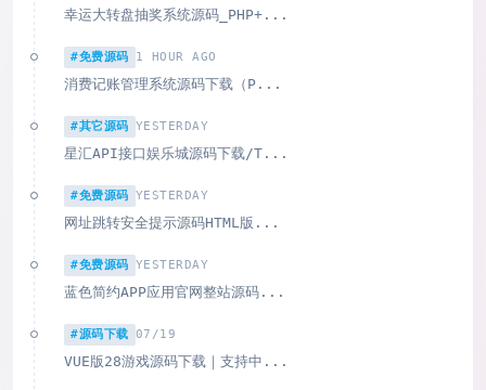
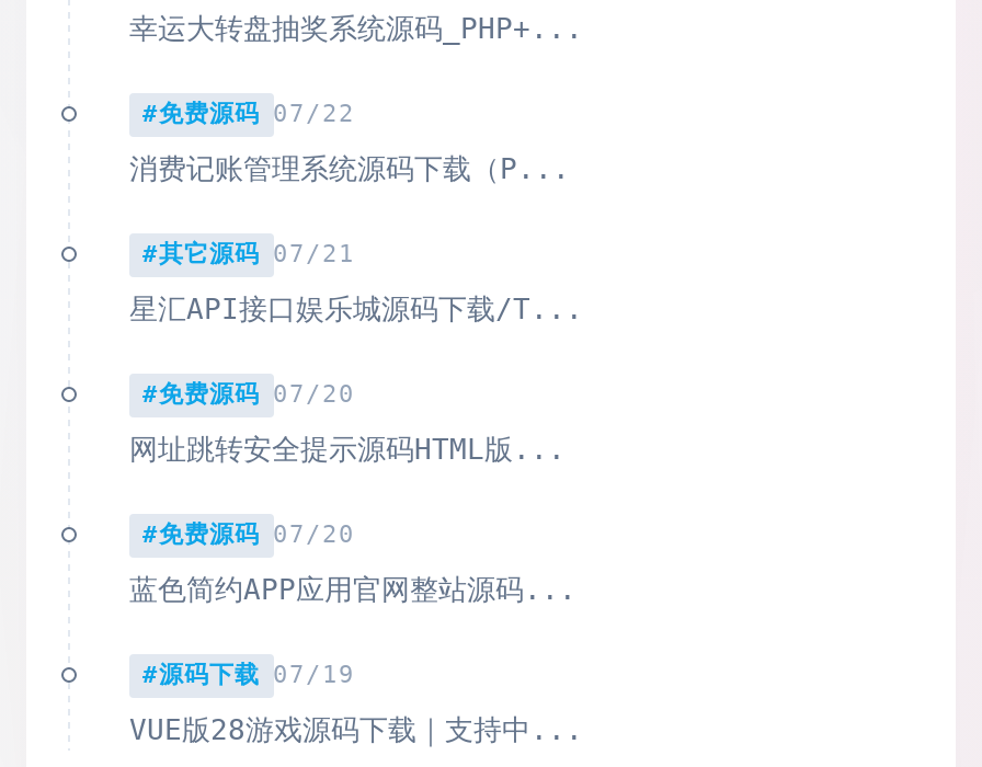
[71,50,216,64] #免费源码 1 HOUR AGO -> [142,100,355,129] #免费源码 07/22
[71,119,208,134] #其它源码 YESTERDAY -> [142,241,355,269] #其它源码 07/21
[71,189,208,203] #免费源码 YESTERDAY -> [142,381,355,409] #免费源码 07/20
[71,258,208,272] #免费源码 YESTERDAY -> [142,521,355,550] #免费源码 07/20

